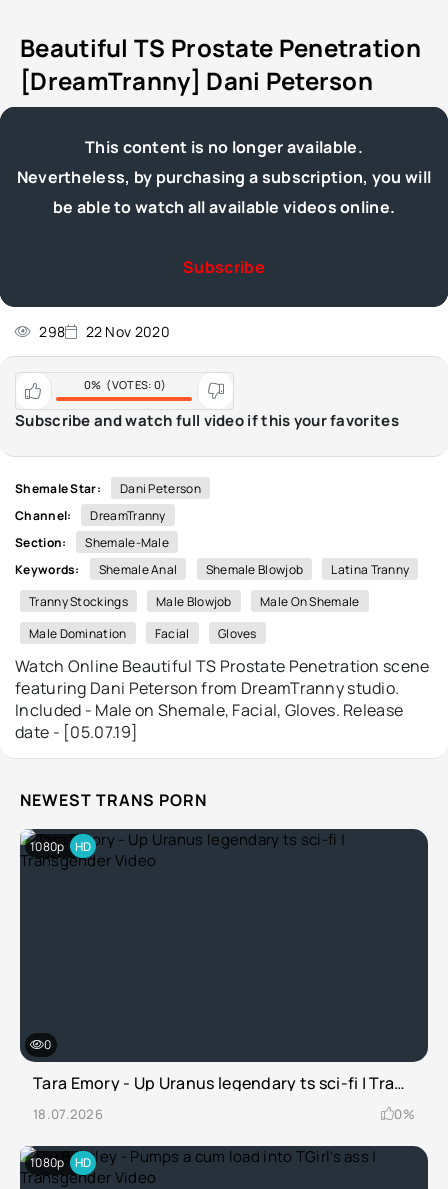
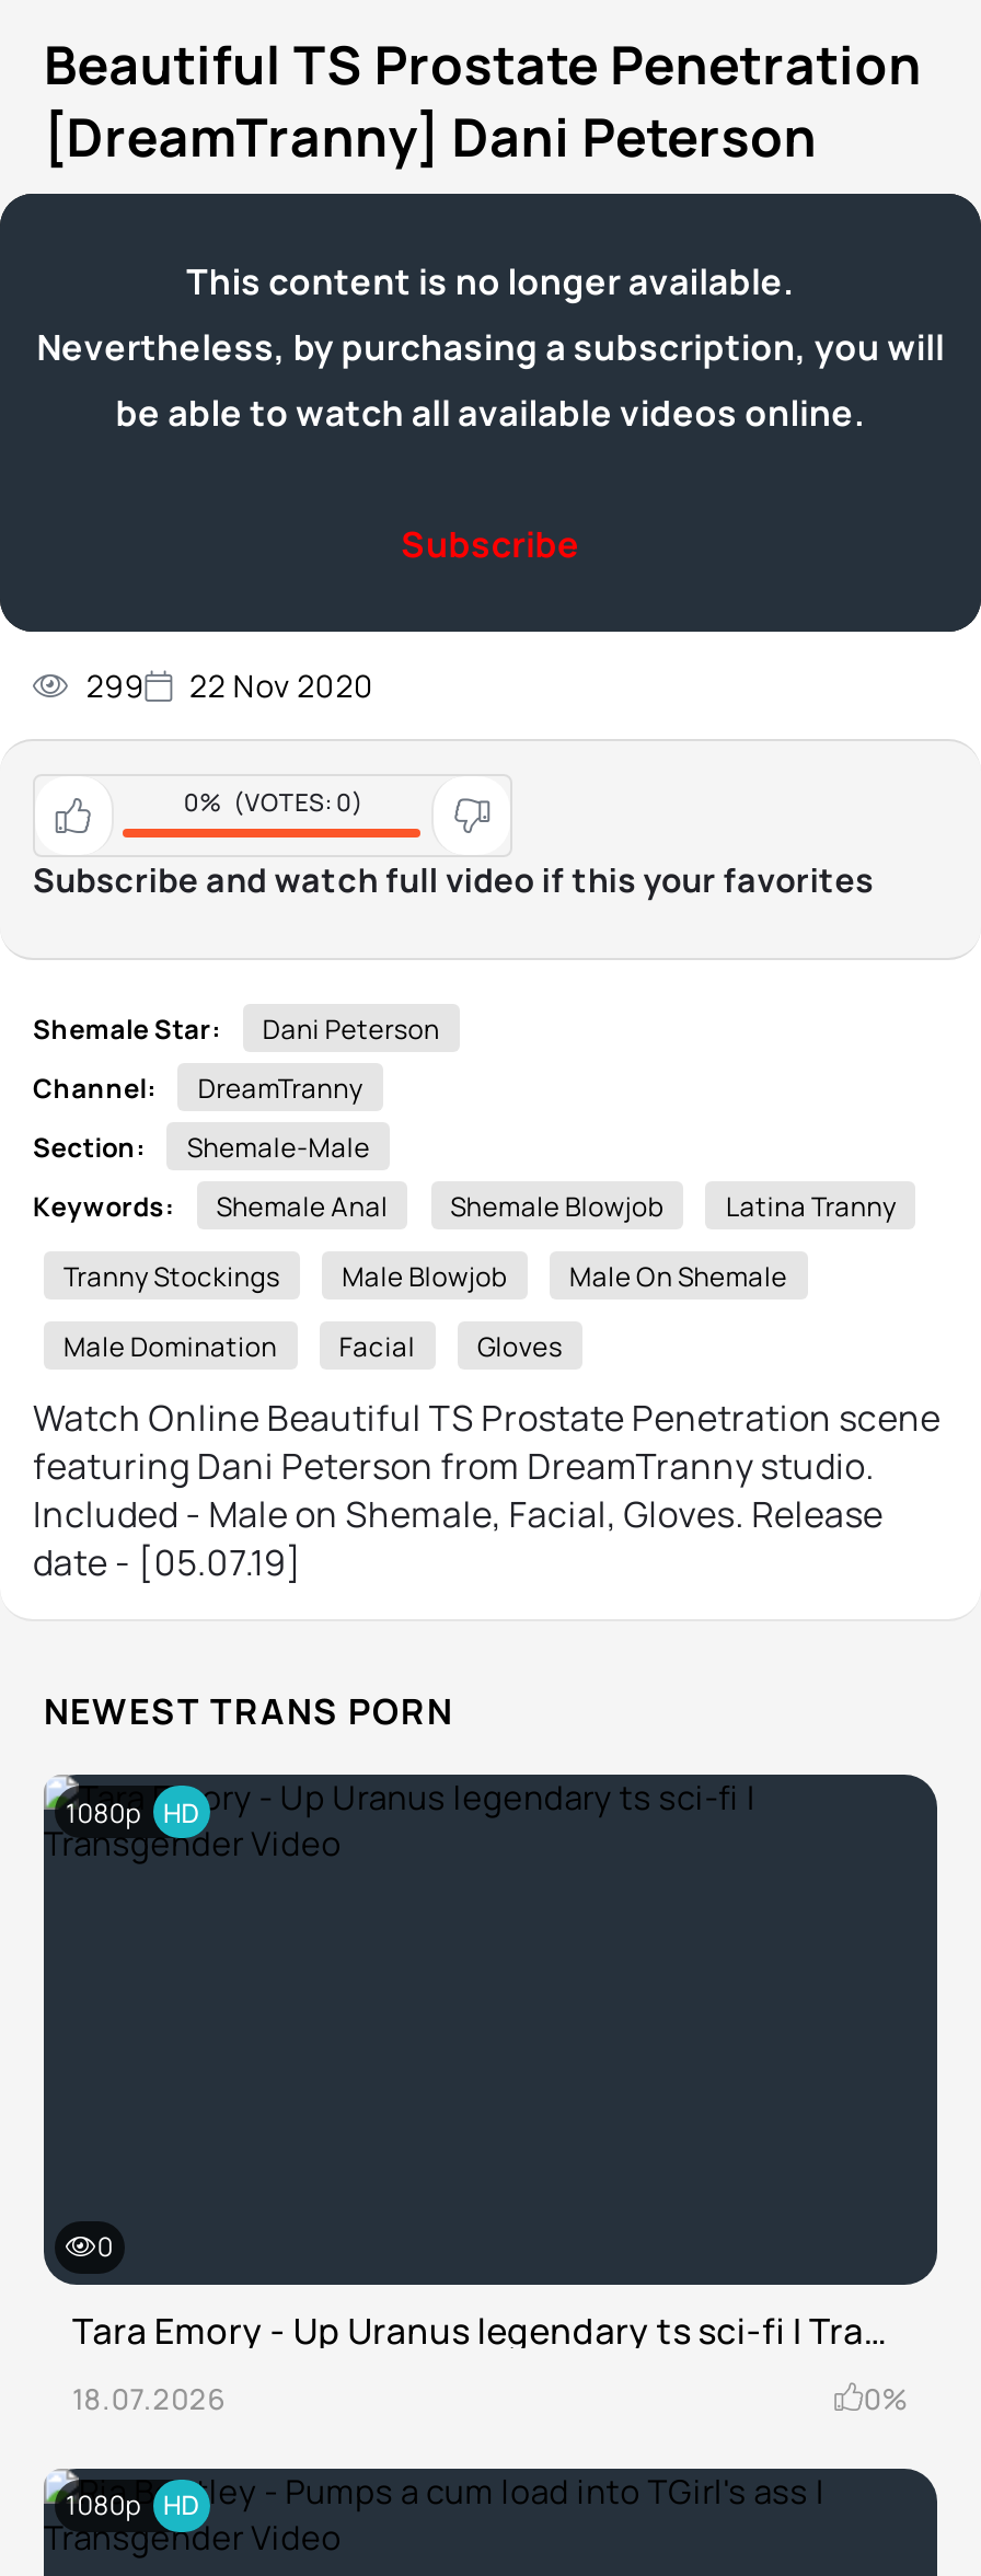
[39,322,170,341] 298 22 Nov 2020 -> [86,665,374,706] 299 22 Nov 2020

